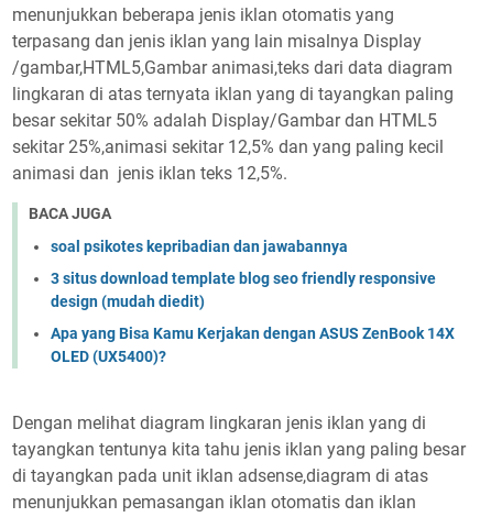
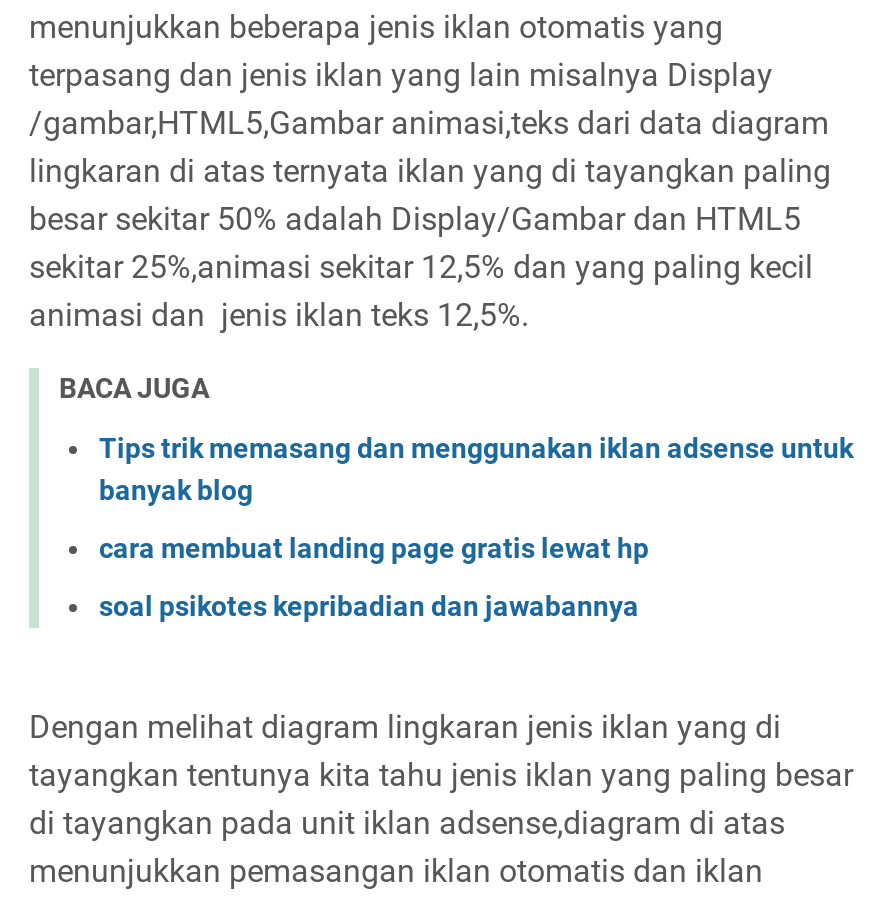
none -> [99,433,853,565] Tips trik memasang dan menggunakan iklan adsense untuk | banyak blog | cara membuat landing page gratis lewat hp
moved [51,238,348,256] -> [99,591,639,623]: soal psikotes kepribadian dan jawabannya
[51,270,455,366] 3 situs download template blog seo friendly responsive | design (mudah diedit) | Apa yang Bisa Kamu Kerjakan dengan ASUS ZenBook 14X | OLED (UX5400)? -> none

